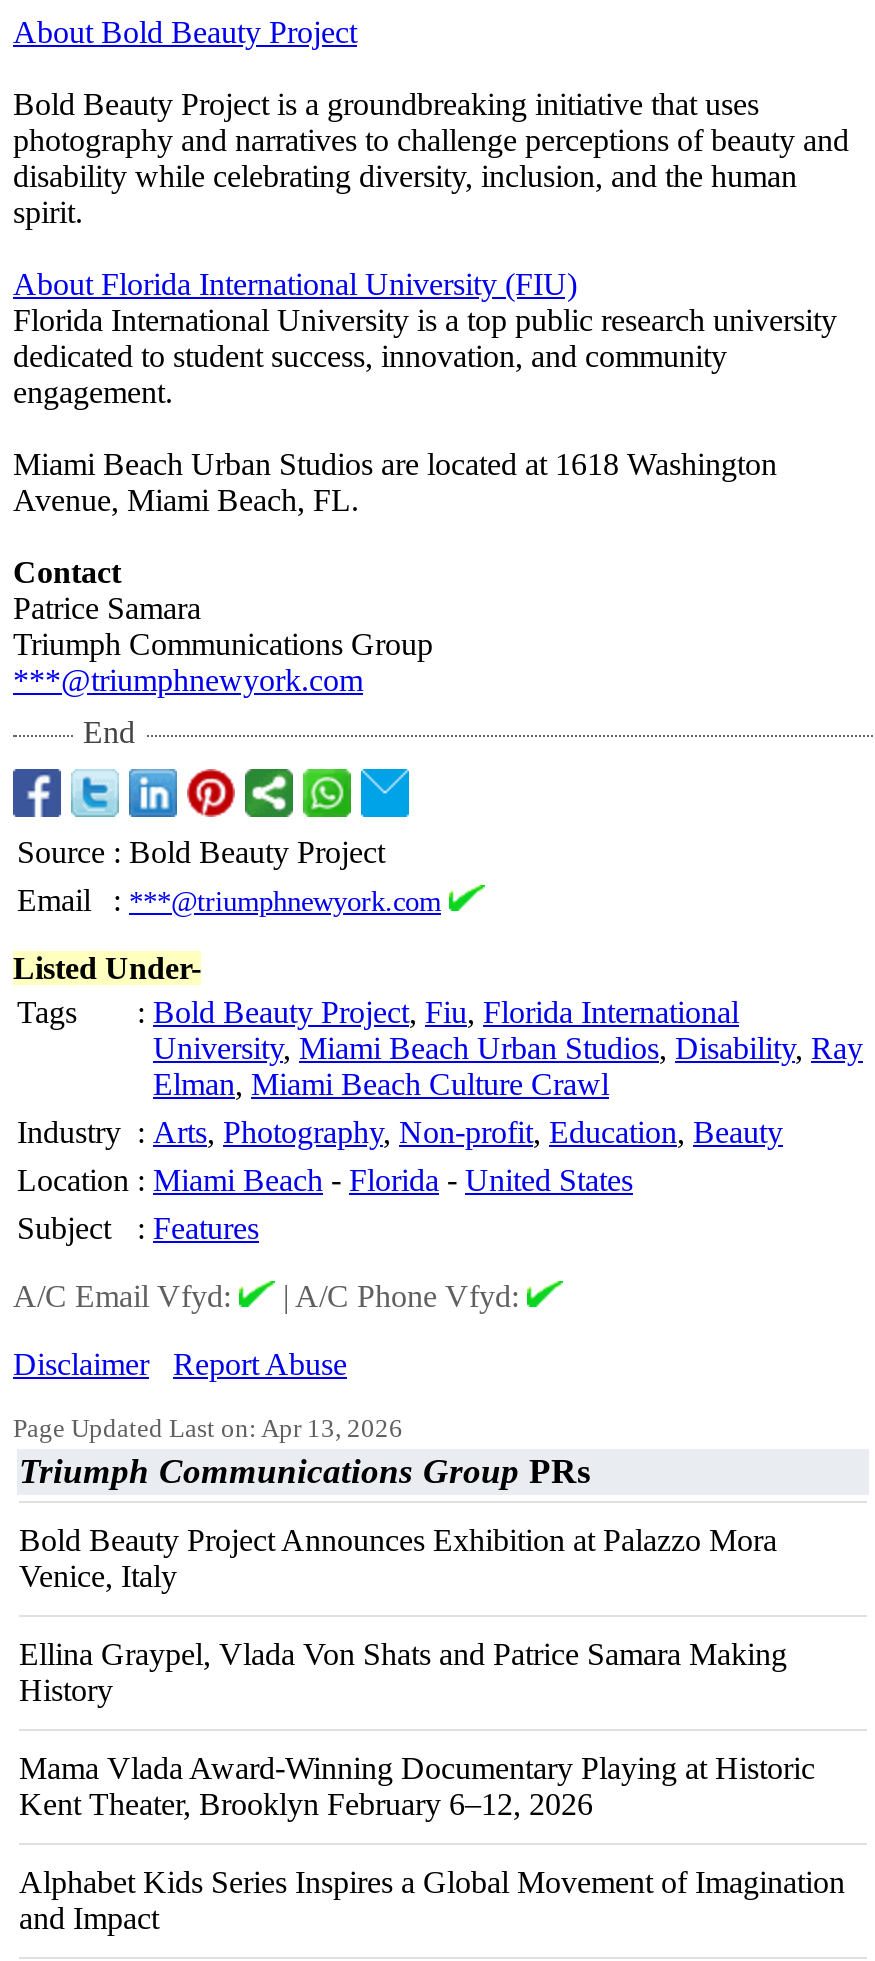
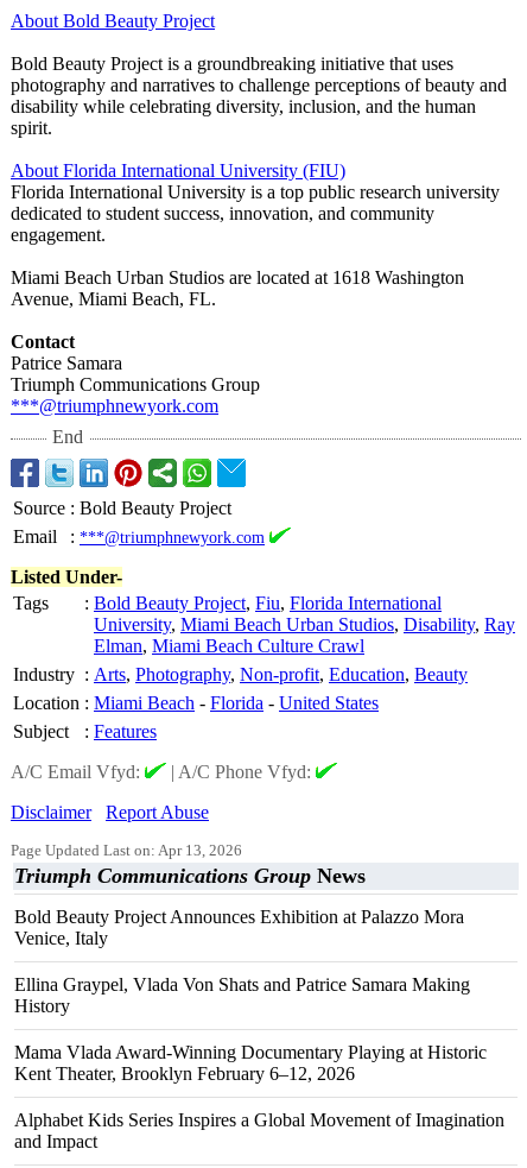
[19,1451,591,1491] Triumph Communications Group PRs -> [14,864,366,888] Triumph Communications Group News

